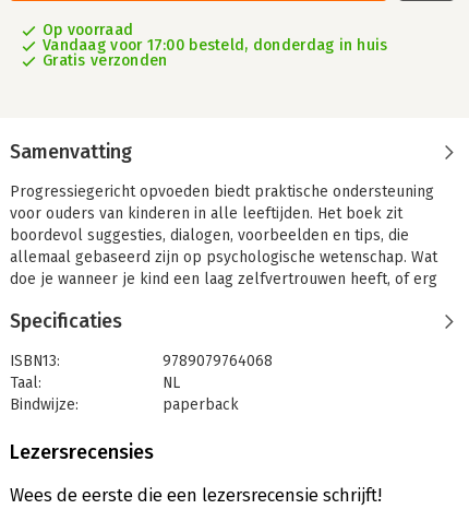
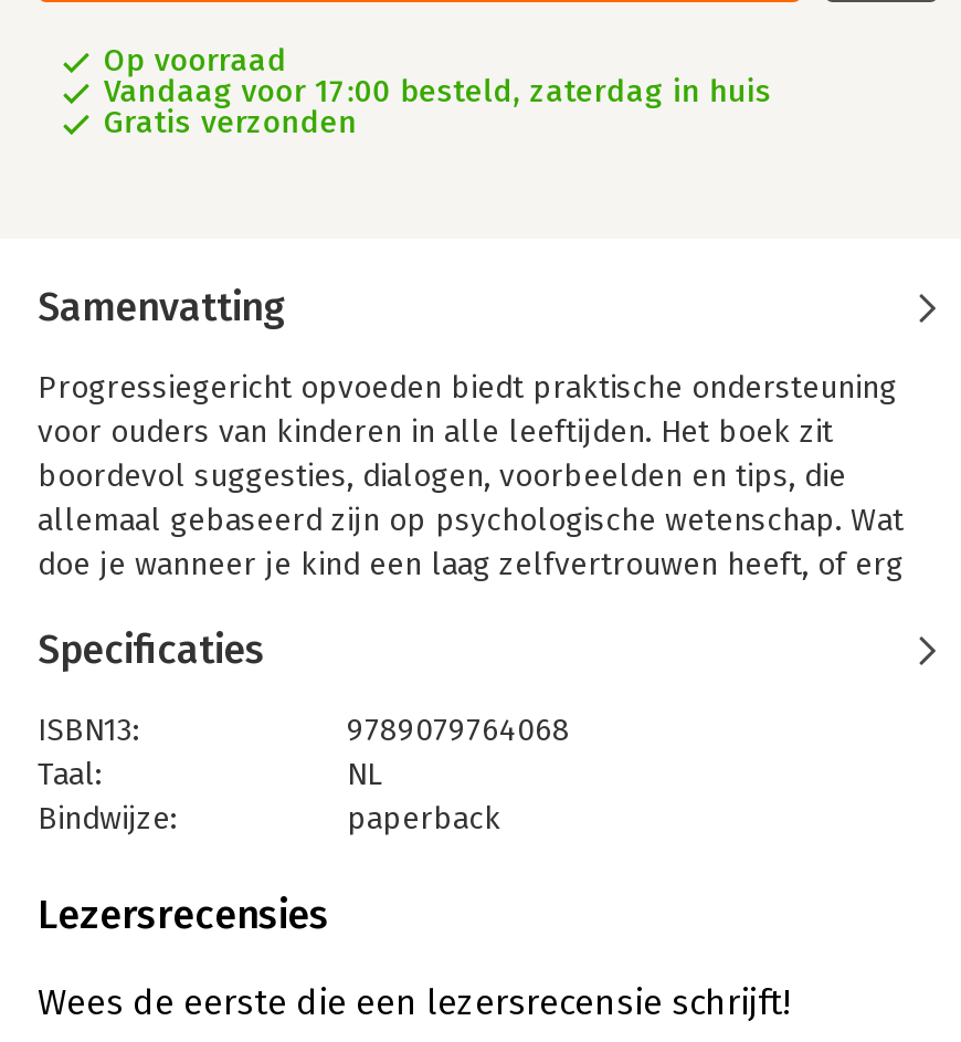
[43,36,388,55] Vandaag voor 17:00 besteld, donderdag in huis -> [104,73,772,110] Vandaag voor 17:00 besteld, zaterdag in huis

